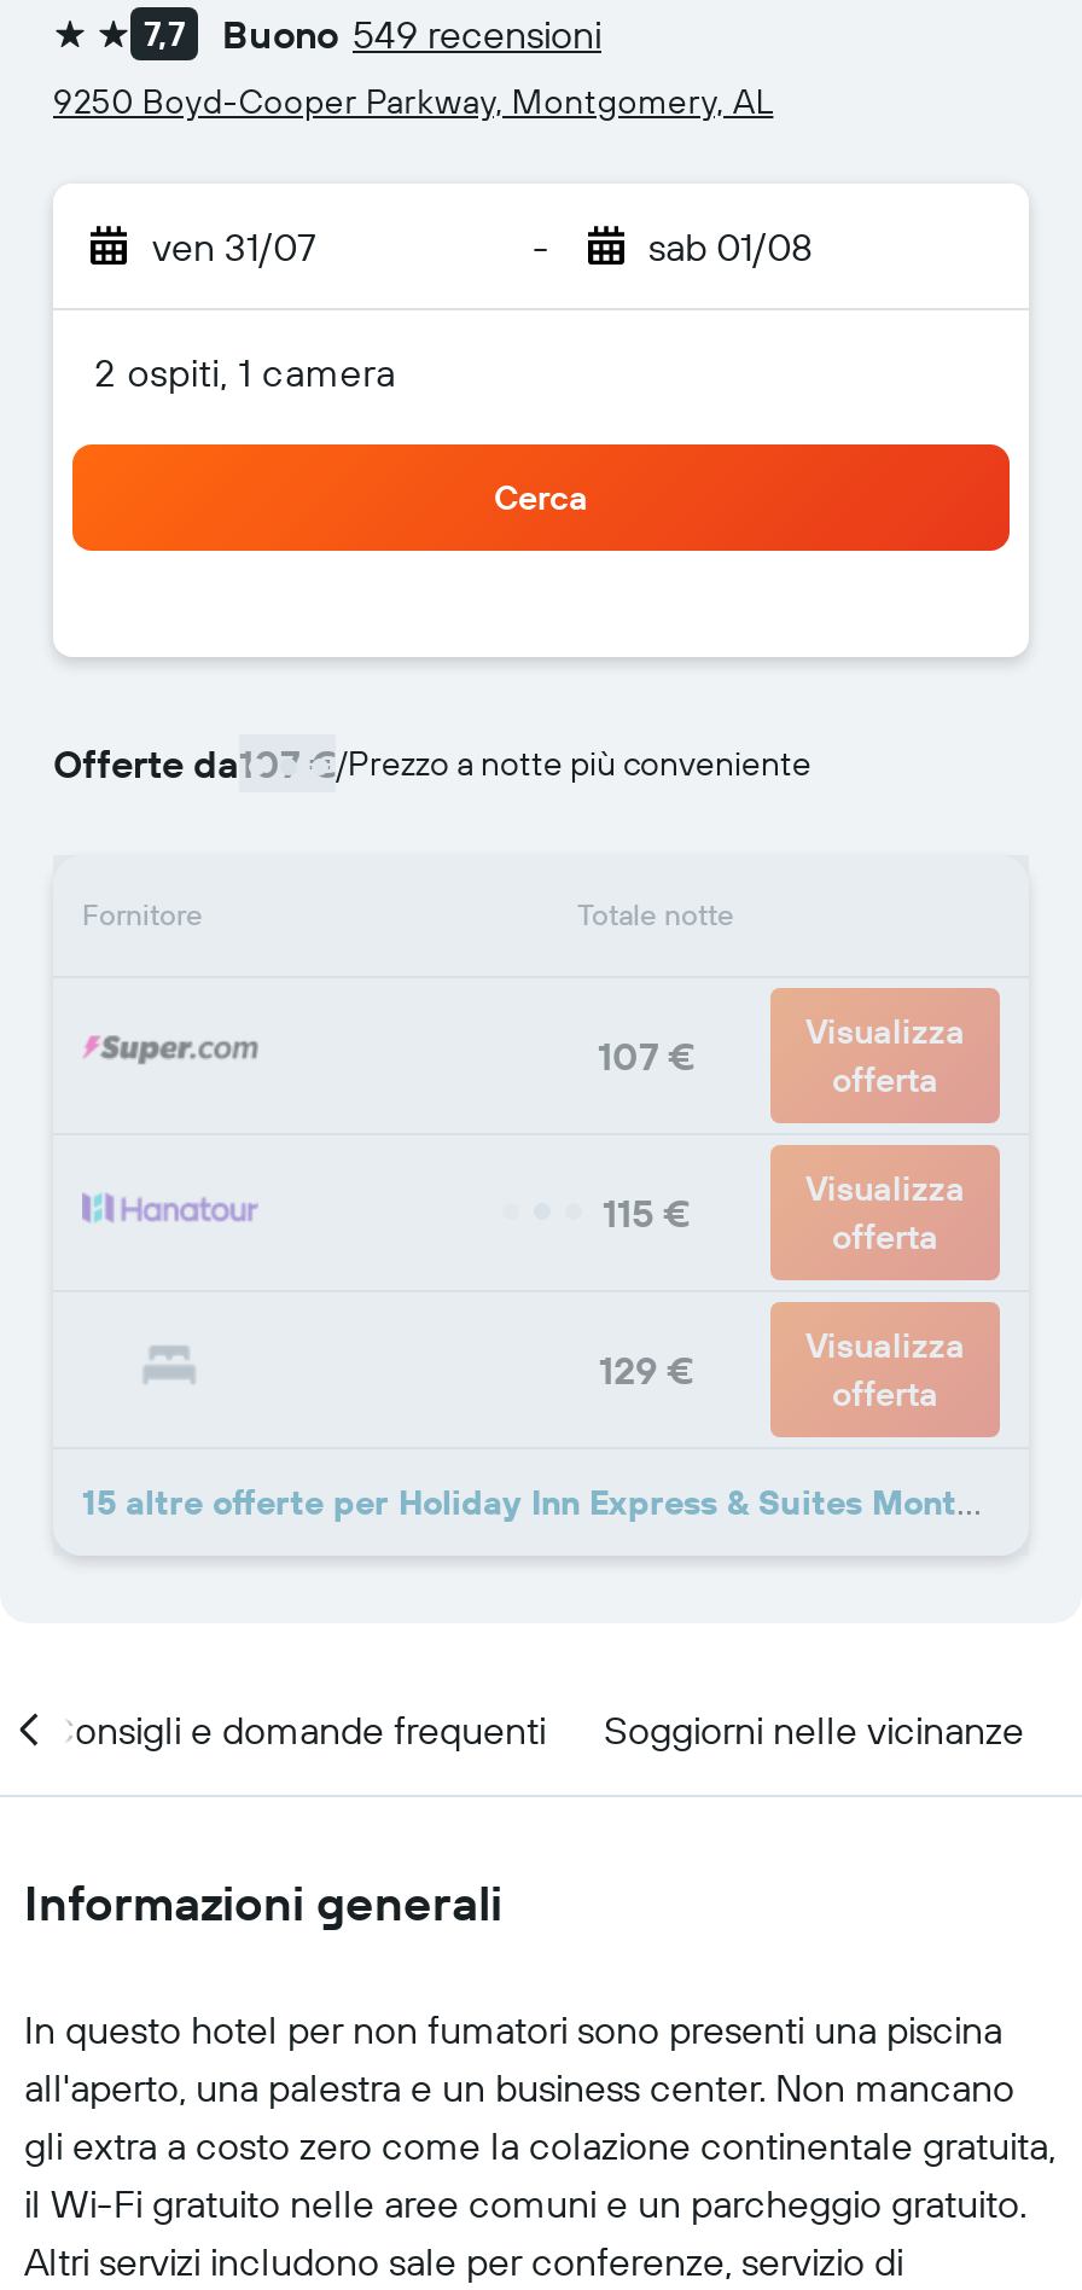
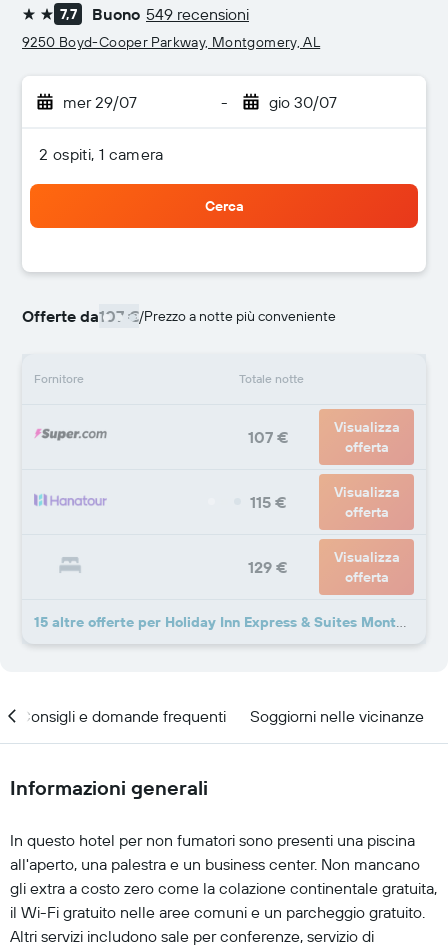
[152,222,316,271] ven 31/07 -> [63,92,137,112] mer 29/07
[648,222,813,271] sab 01/08 -> [268,92,336,112] gio 30/07

